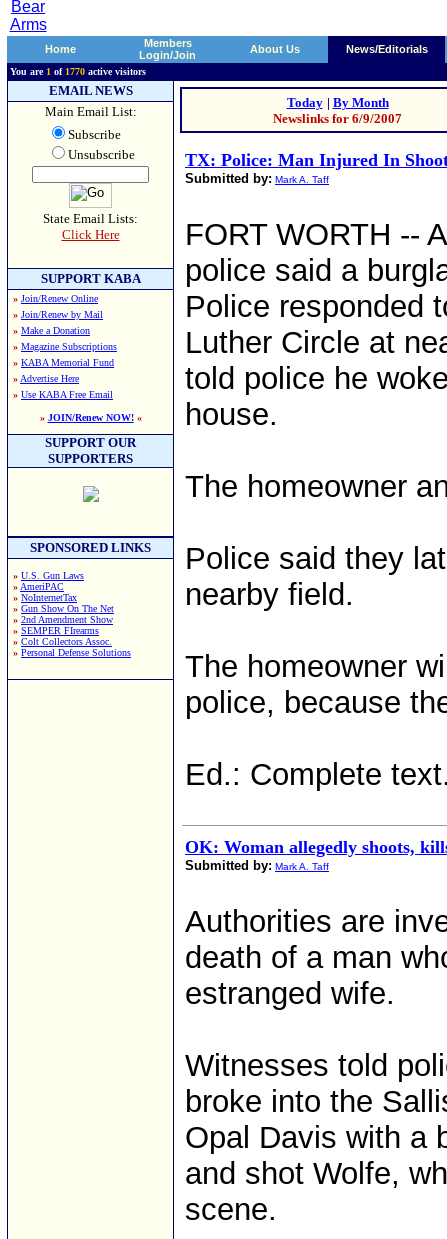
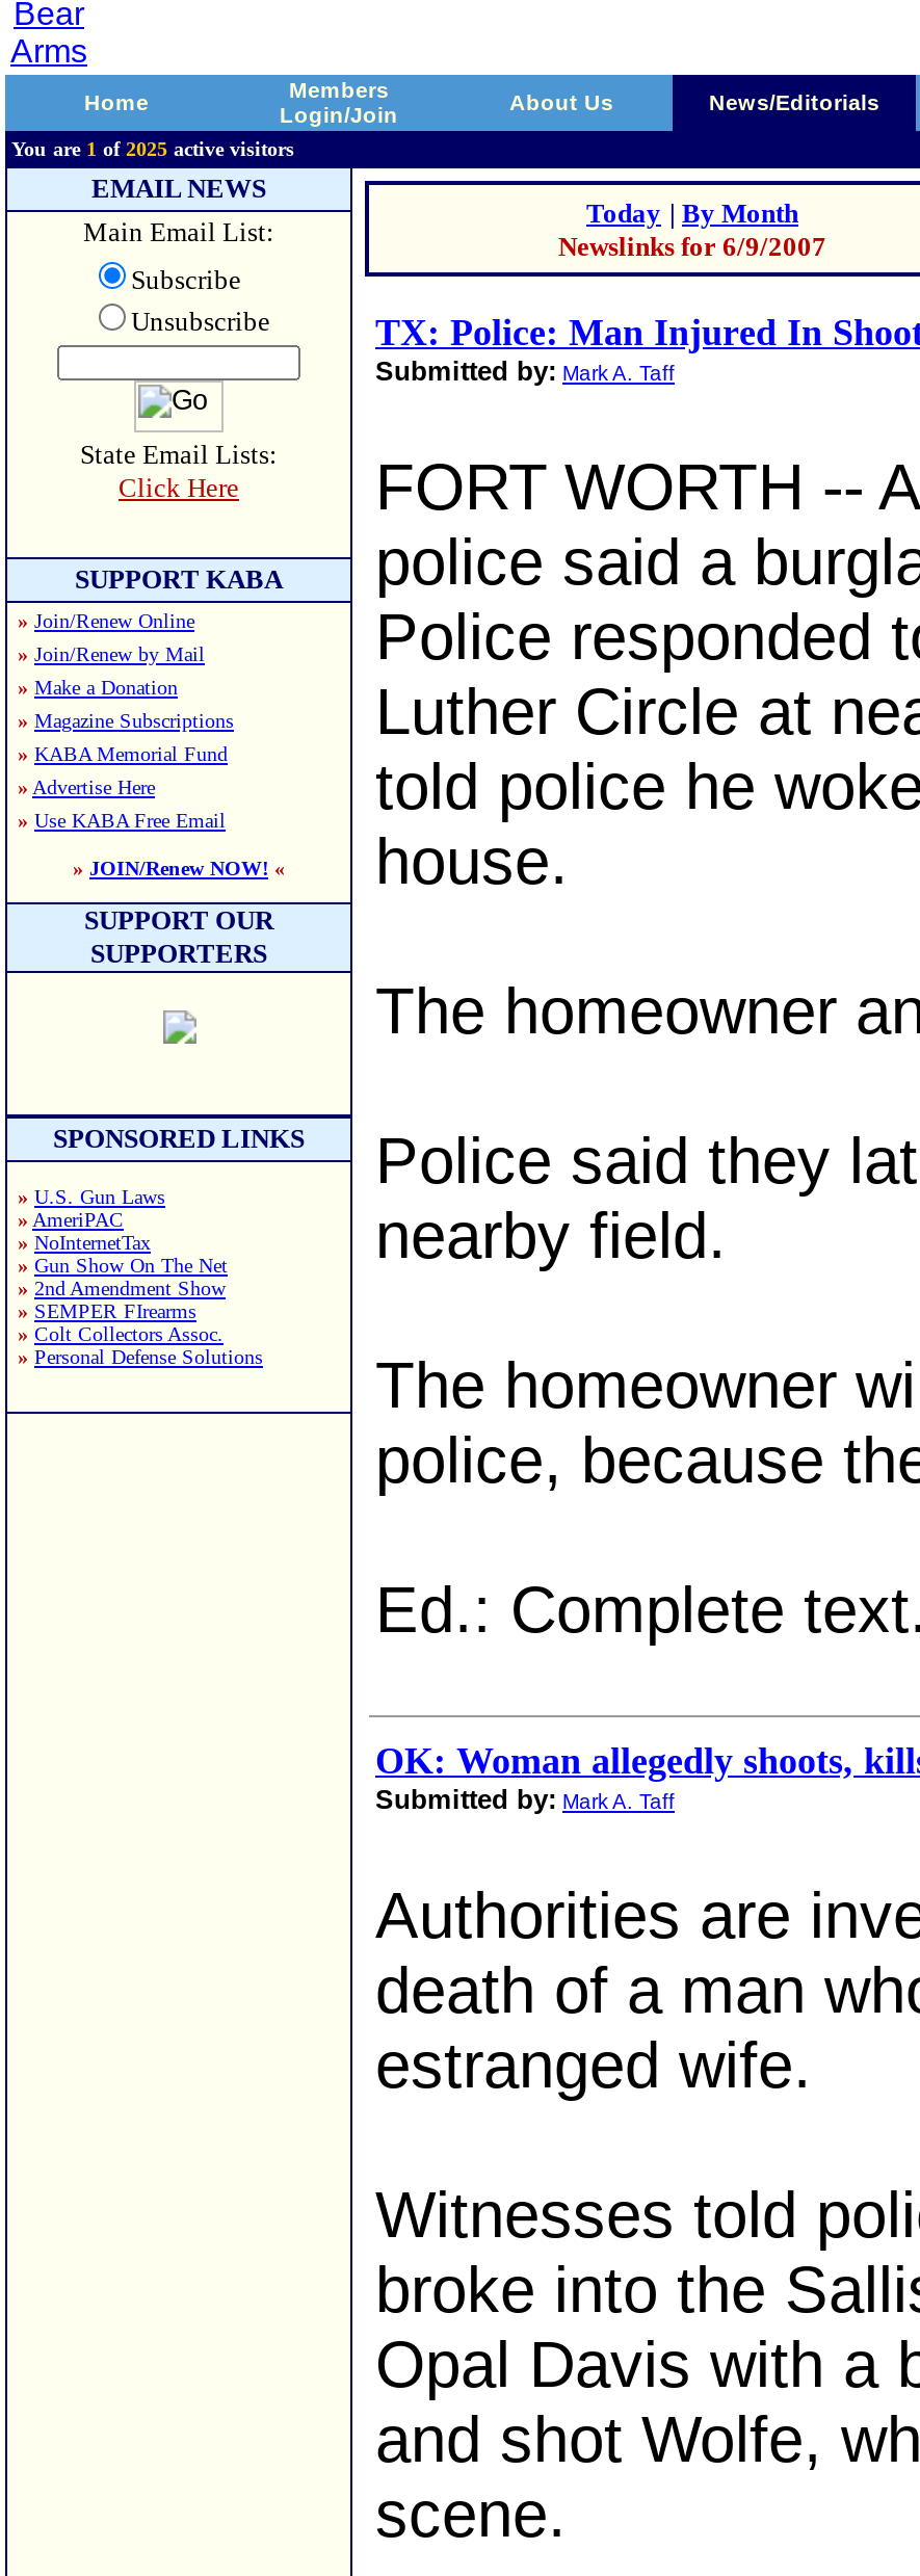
[10,66,146,77] You are 1 of 1770 active visitors -> [11,137,294,160] You are 1 of 2025 active visitors

